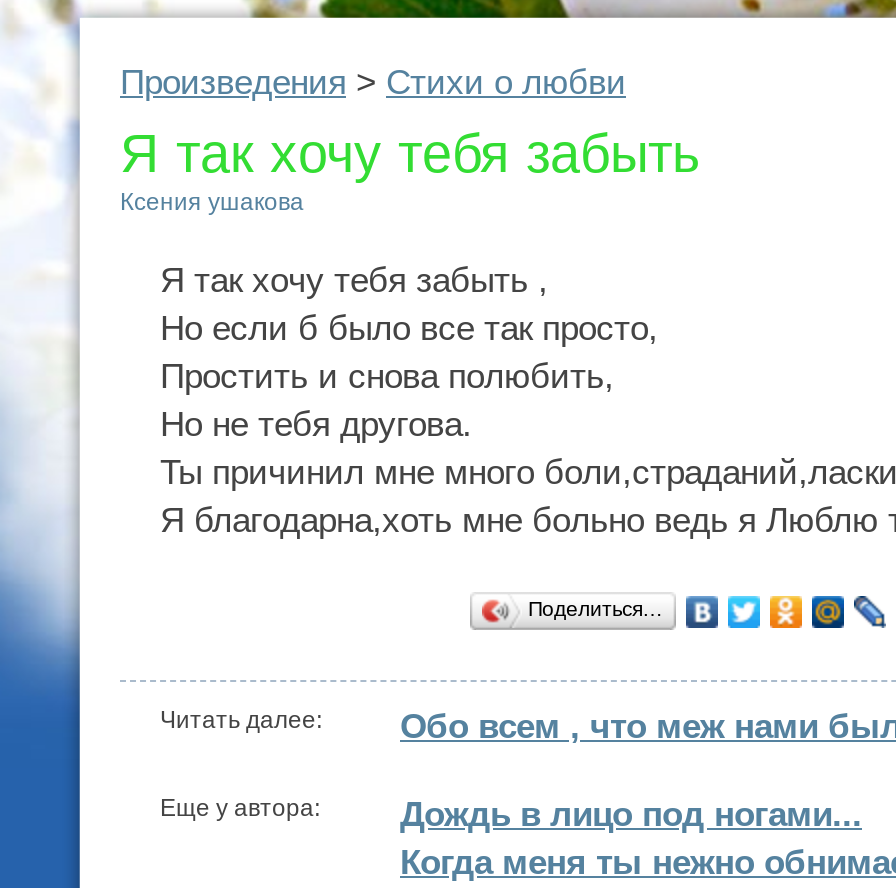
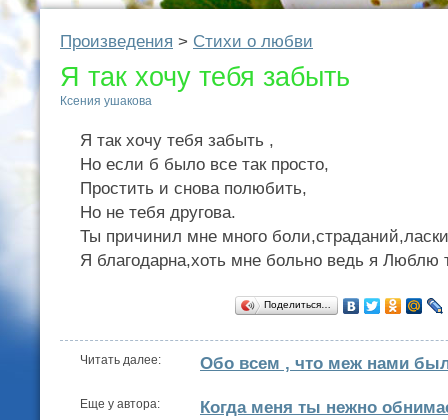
[400,794,862,834] Дождь в лицо под ногами... -> none

